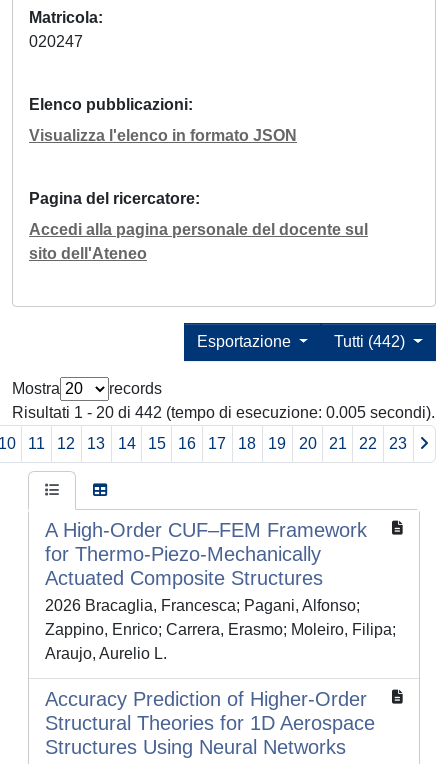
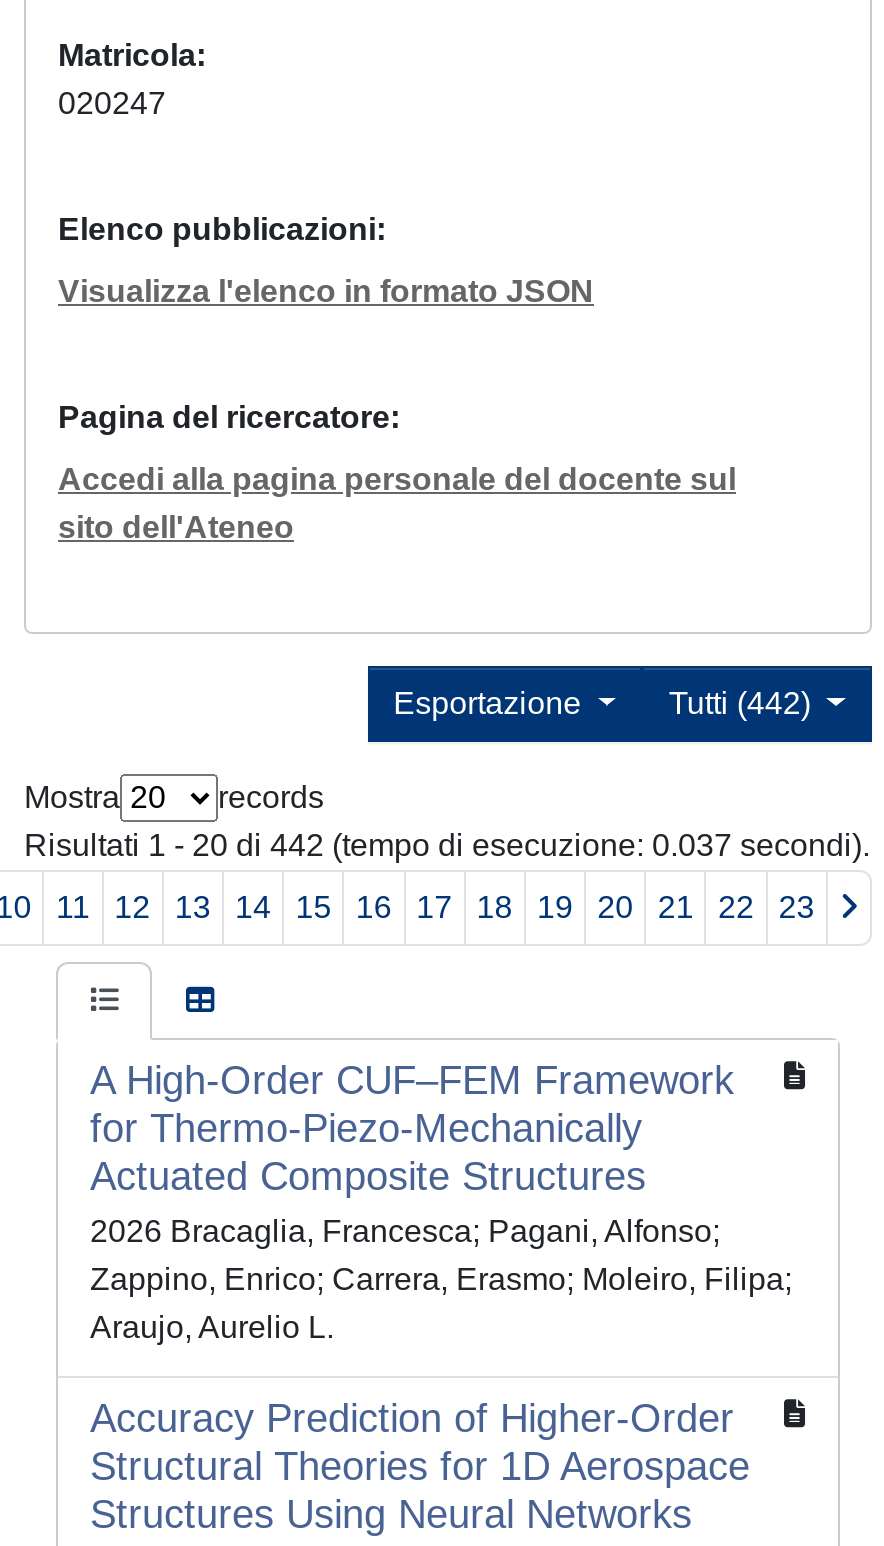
[12,404,435,421] Risultati 1 - 20 di 442 (tempo di esecuzione: 0.005 secondi). -> [24,829,870,863] Risultati 1 - 20 di 442 (tempo di esecuzione: 0.037 secondi).

